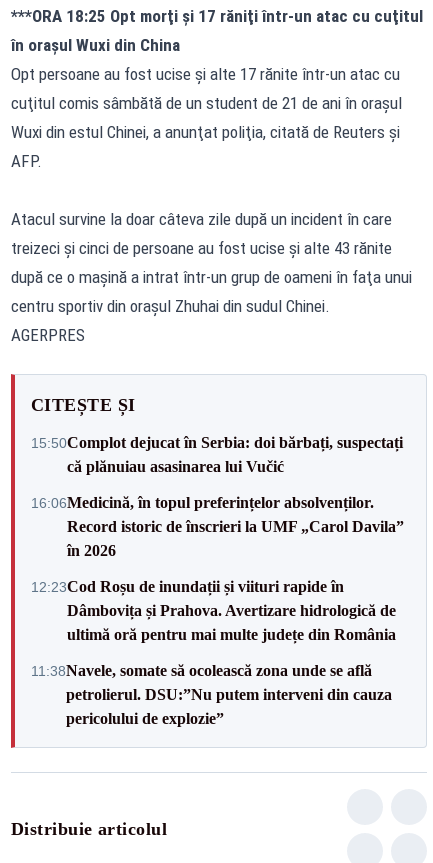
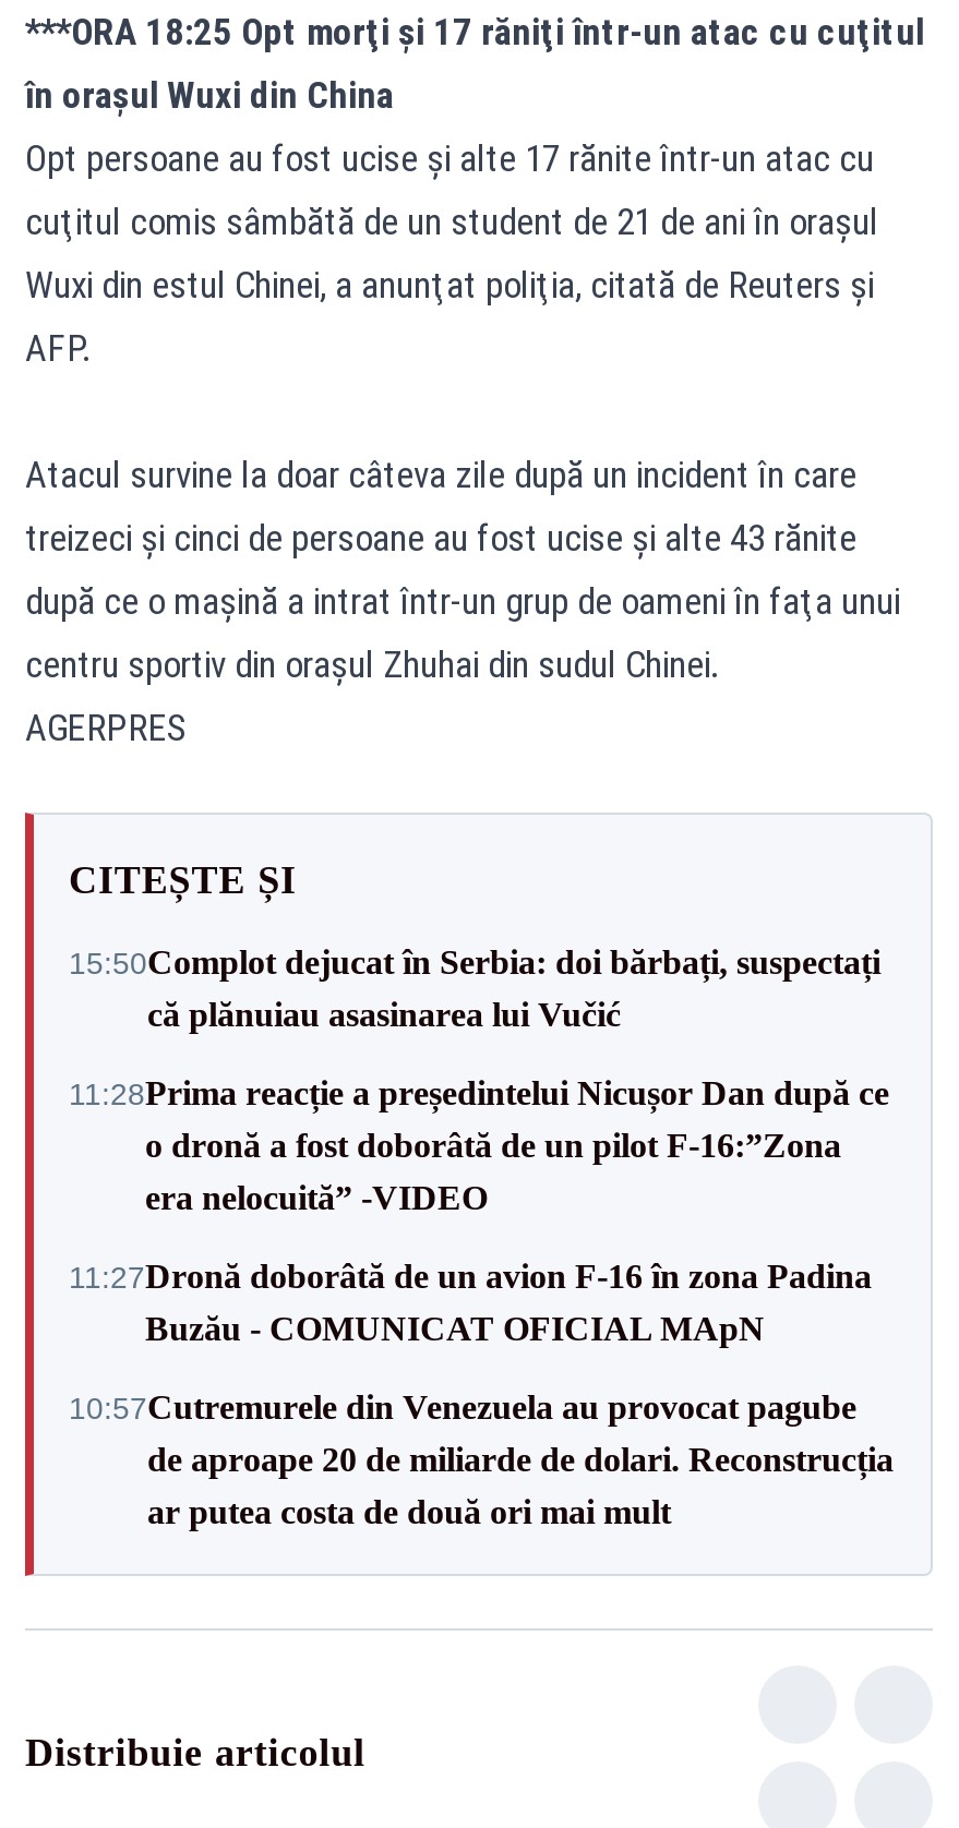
[31,493,404,558] 16:06Medicină, în topul preferințelor absolvenților. | Record istoric de înscrieri la UMF „Carol Davila” | în 2026 -> [69,1074,889,1216] 11:28Prima reacție a președintelui Nicușor Dan după ce | o dronă a fost doborâtă de un pilot F-16:”Zona | era nelocuită” -VIDEO
[31,577,396,642] 12:23Cod Roșu de inundații și viituri rapide în | Dâmbovița și Prahova. Avertizare hidrologică de | ultimă oră pentru mai multe județe din România -> [69,1258,872,1347] 11:27Dronă doborâtă de un avion F‑16 în zona Padina | Buzău - COMUNICAT OFICIAL MApN
[31,661,392,726] 11:38Navele, somate să ocolească zona unde se află | petrolierul. DSU:”Nu putem interveni din cauza | pericolului de explozie” -> [69,1388,894,1530] 10:57Cutremurele din Venezuela au provocat pagube | de aproape 20 de miliarde de dolari. Reconstrucția | ar putea costa de două ori mai mult

